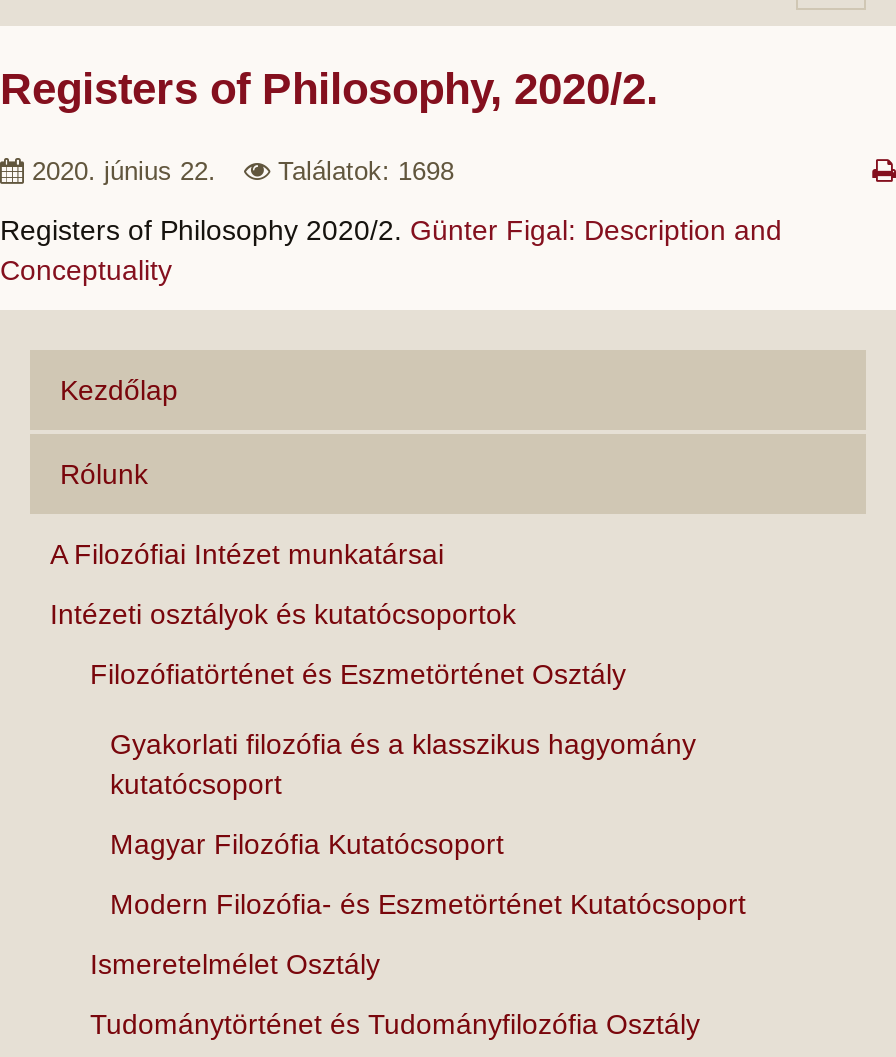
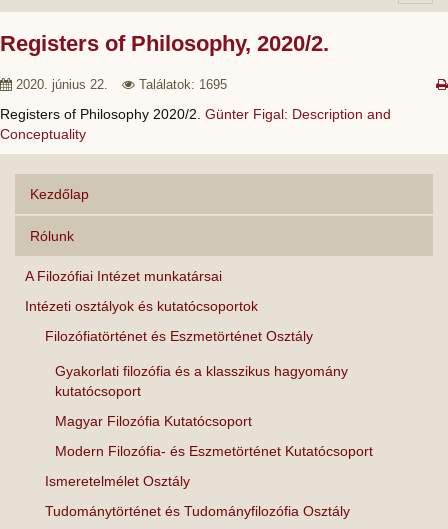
[278,156,454,186] Találatok: 1698 -> [139,77,227,92] Találatok: 1695

